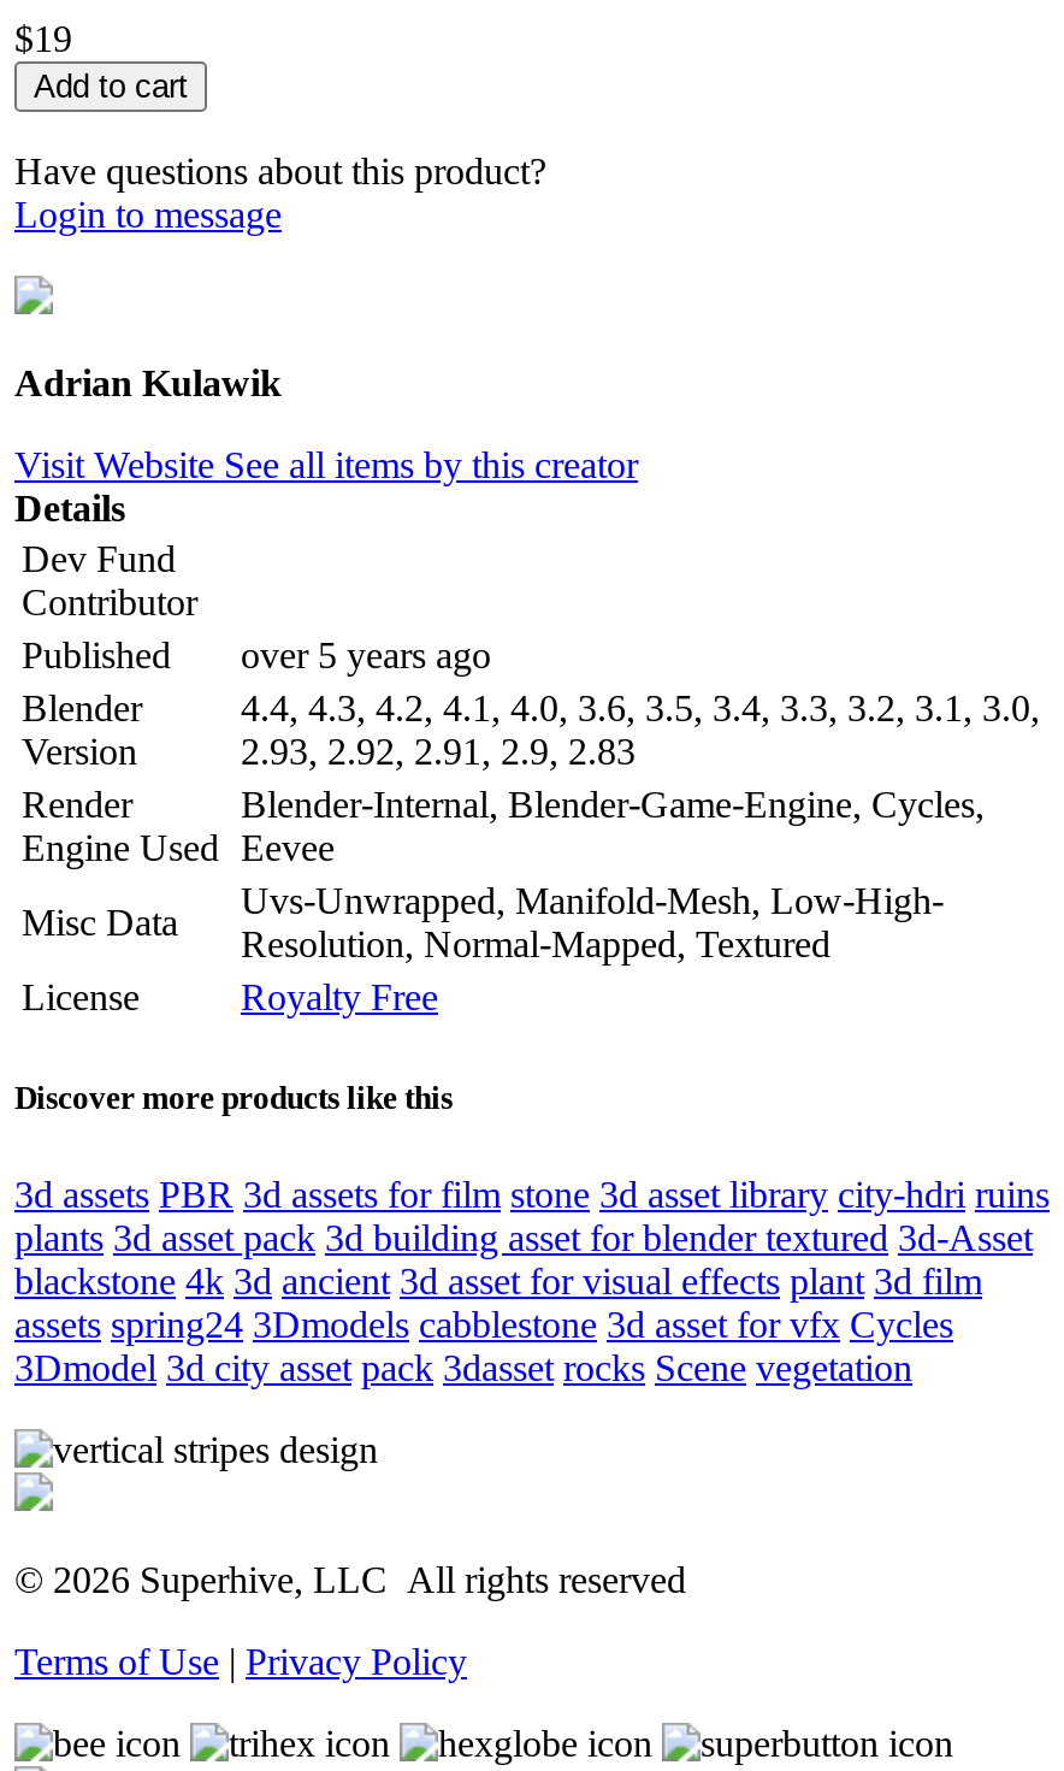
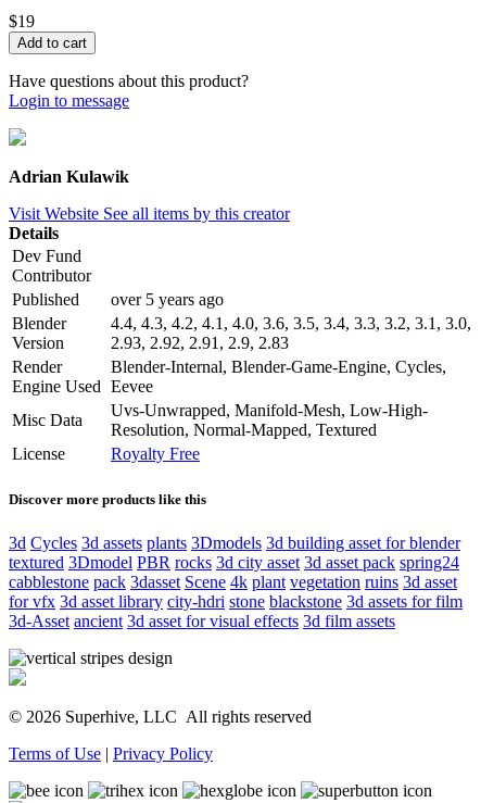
[14,1173,1050,1387] 3d assets PBR 3d assets for film stone 3d asset library city-hdri ruins | plants 3d asset pack 3d building asset for blender textured 3d-Asset | blackstone 4k 3d ancient 3d asset for visual effects plant 3d film | assets spring24 3Dmodels cabblestone 3d asset for vfx Cycles | 3Dmodel 3d city asset pack 3dasset rocks Scene vegetation -> [9,533,463,630] 3d Cycles 3d assets plants 3Dmodels 3d building asset for blender | textured 3Dmodel PBR rocks 3d city asset 3d asset pack spring24 | cabblestone pack 3dasset Scene 4k plant vegetation ruins 3d asset | for vfx 3d asset library city-hdri stone blackstone 3d assets for film | 3d-Asset ancient 3d asset for visual effects 3d film assets

